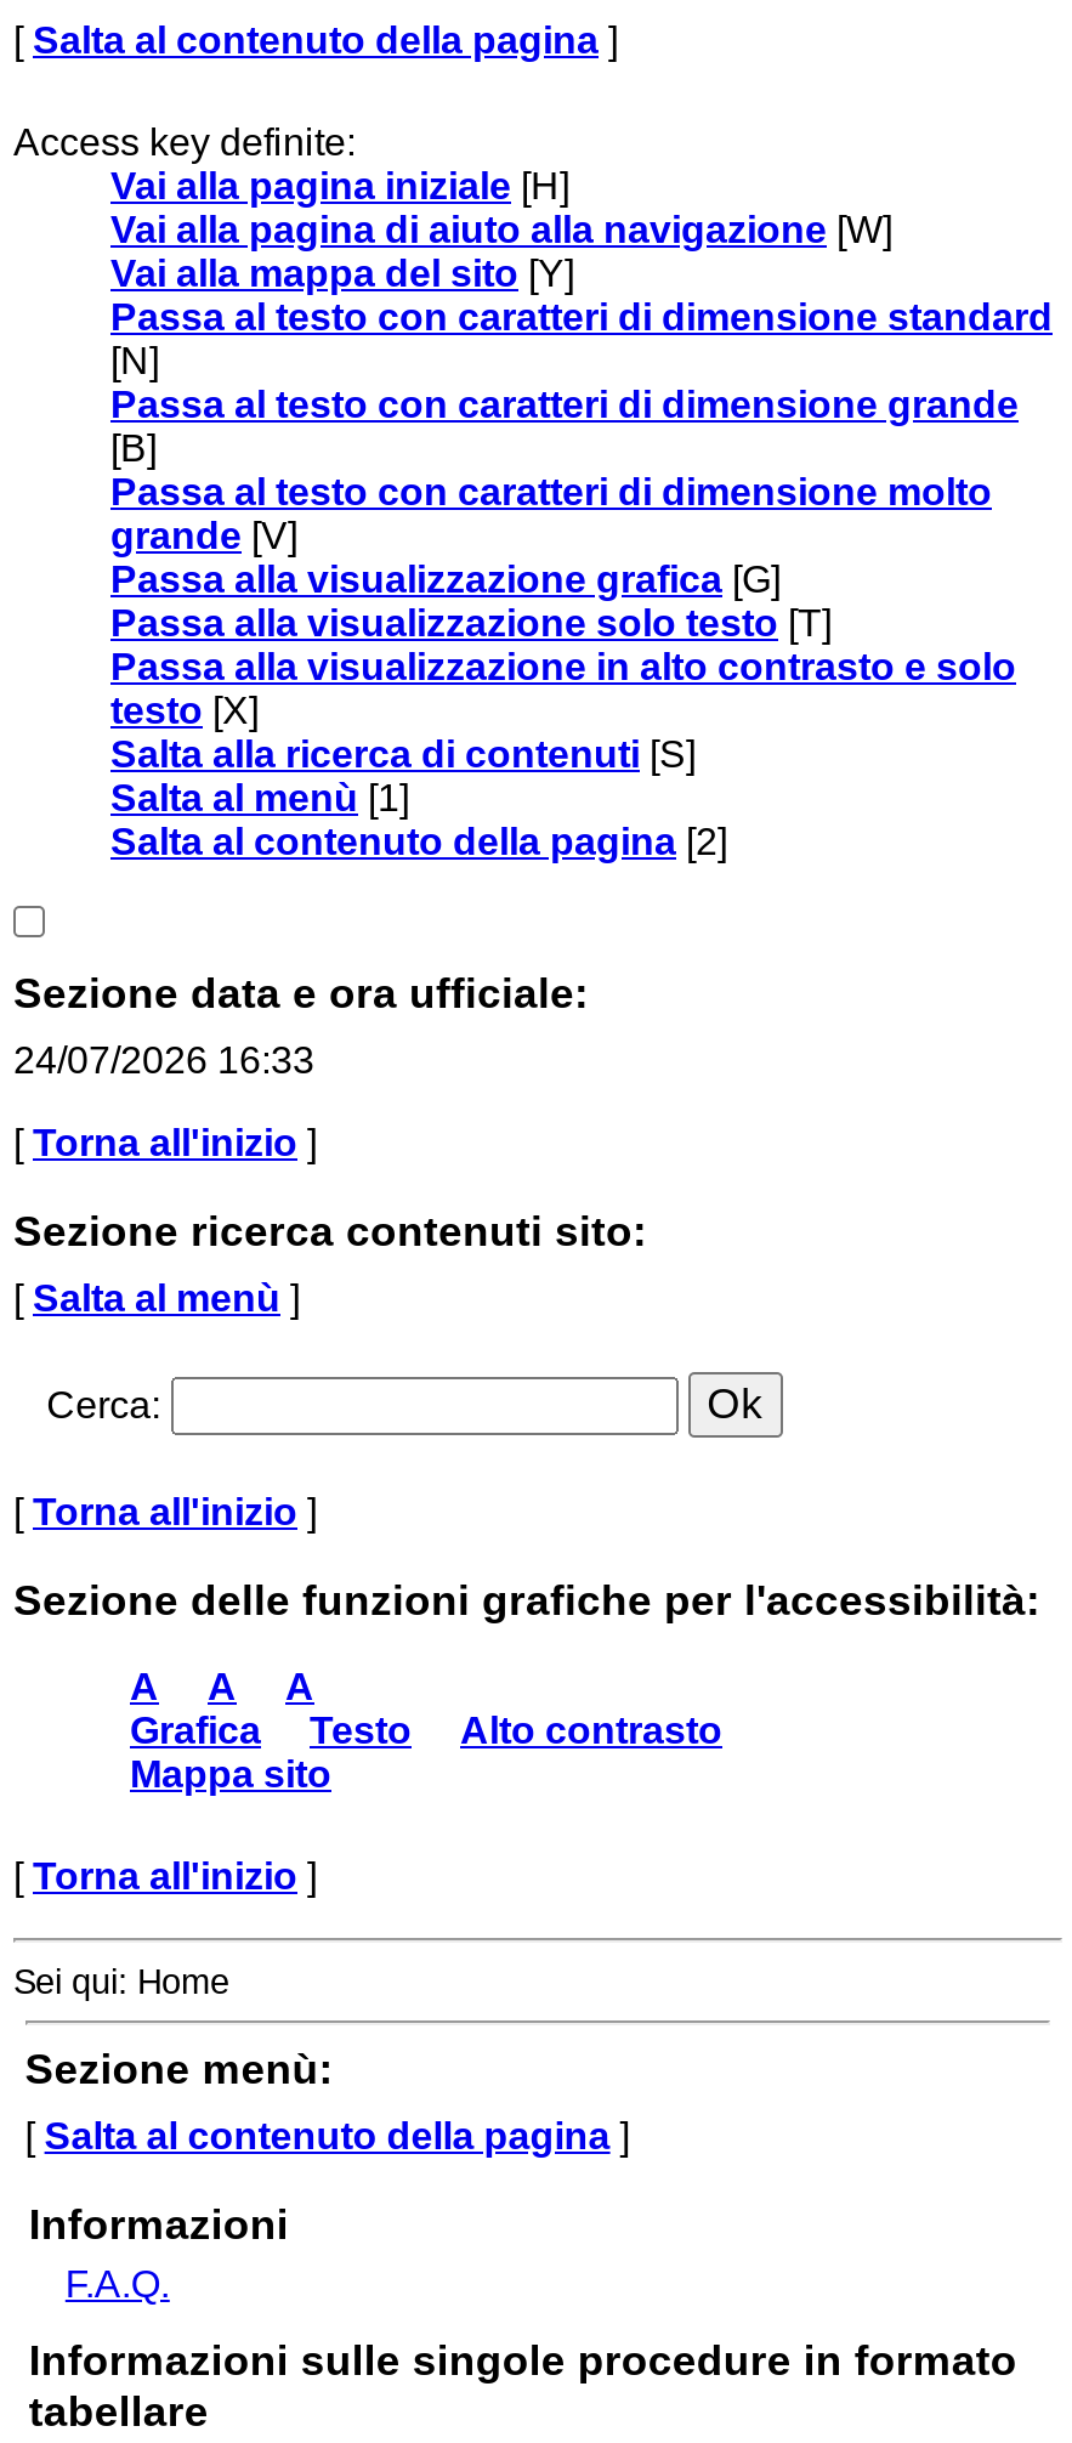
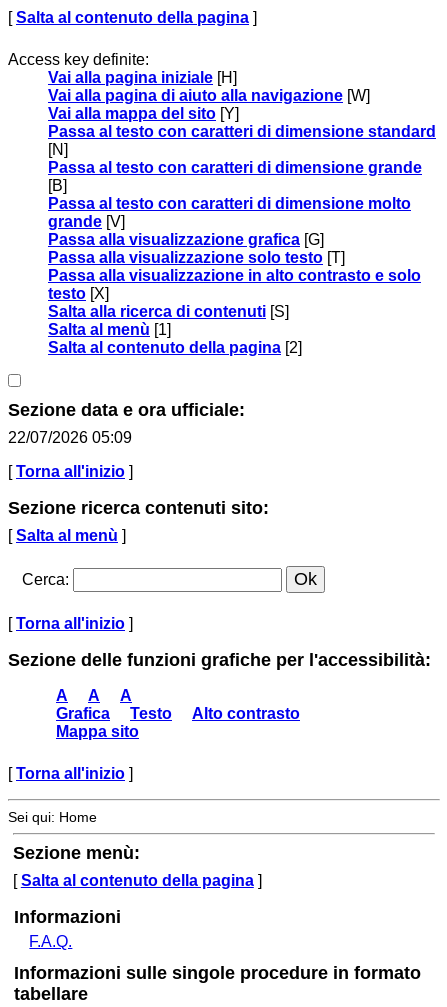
[13,1039,314,1080] 24/07/2026 16:33 -> [8,429,132,446] 22/07/2026 05:09

